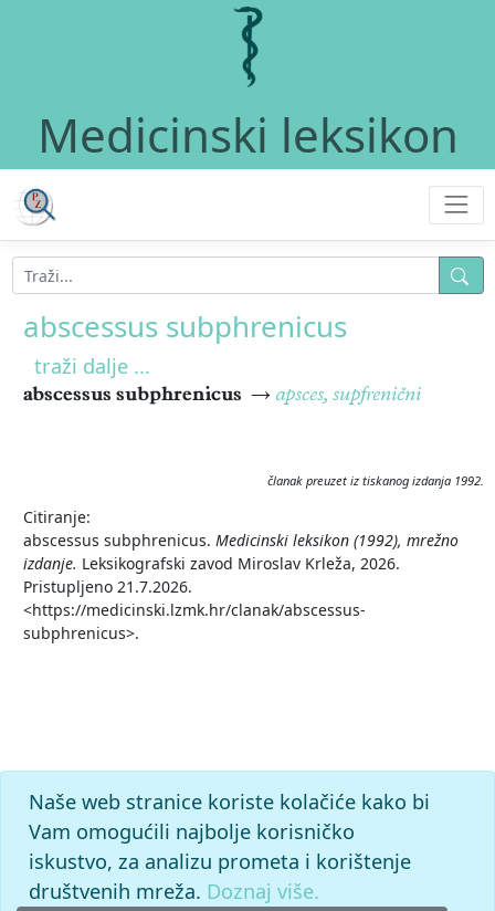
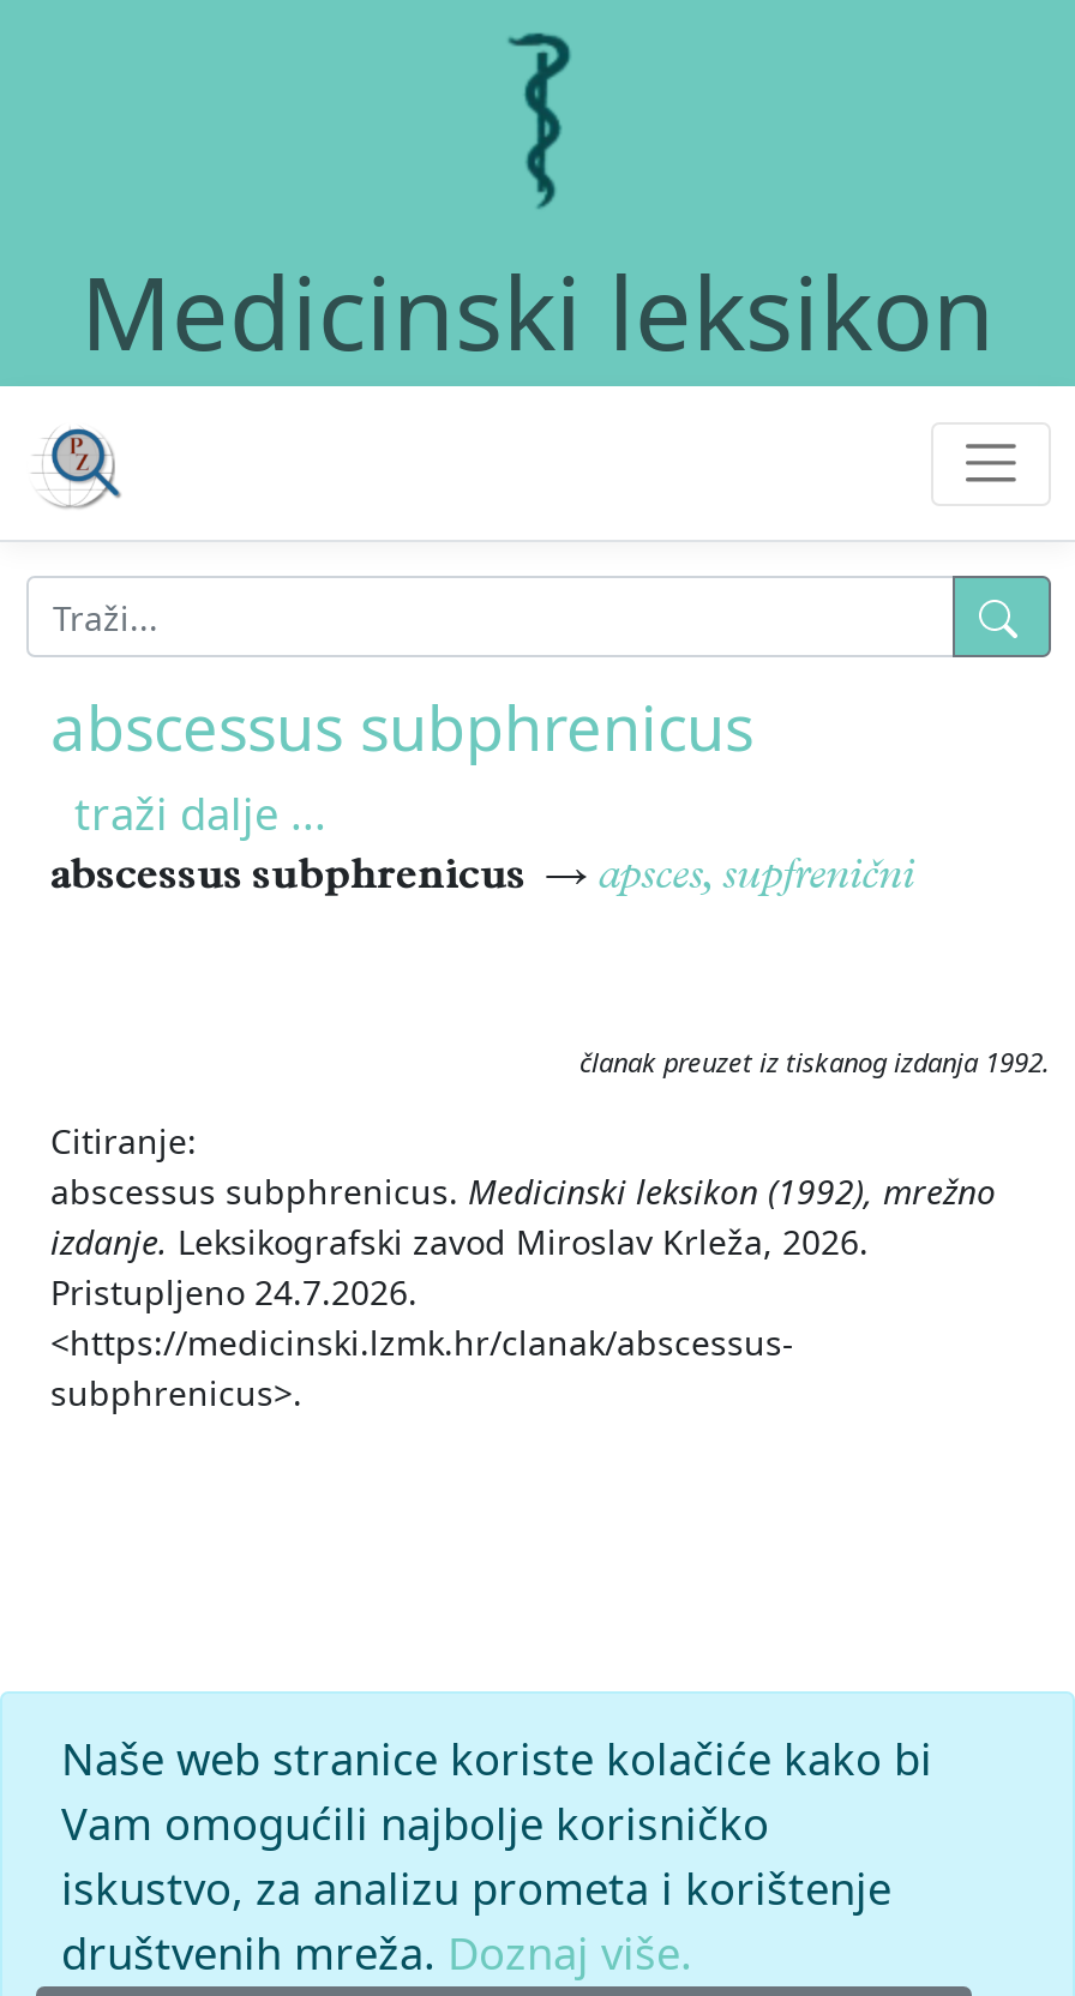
[23,576,192,597] Pristupljeno 21.7.2026. -> [50,1269,418,1315] Pristupljeno 24.7.2026.

